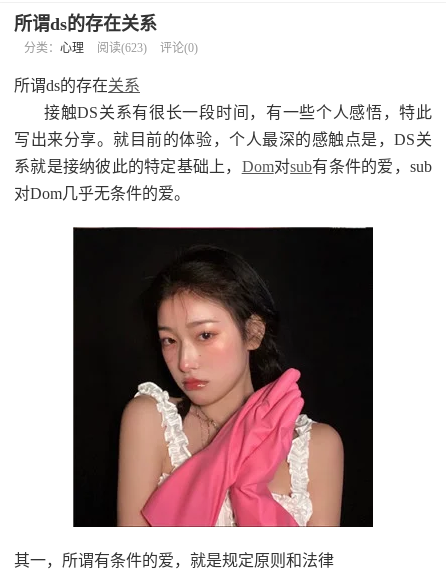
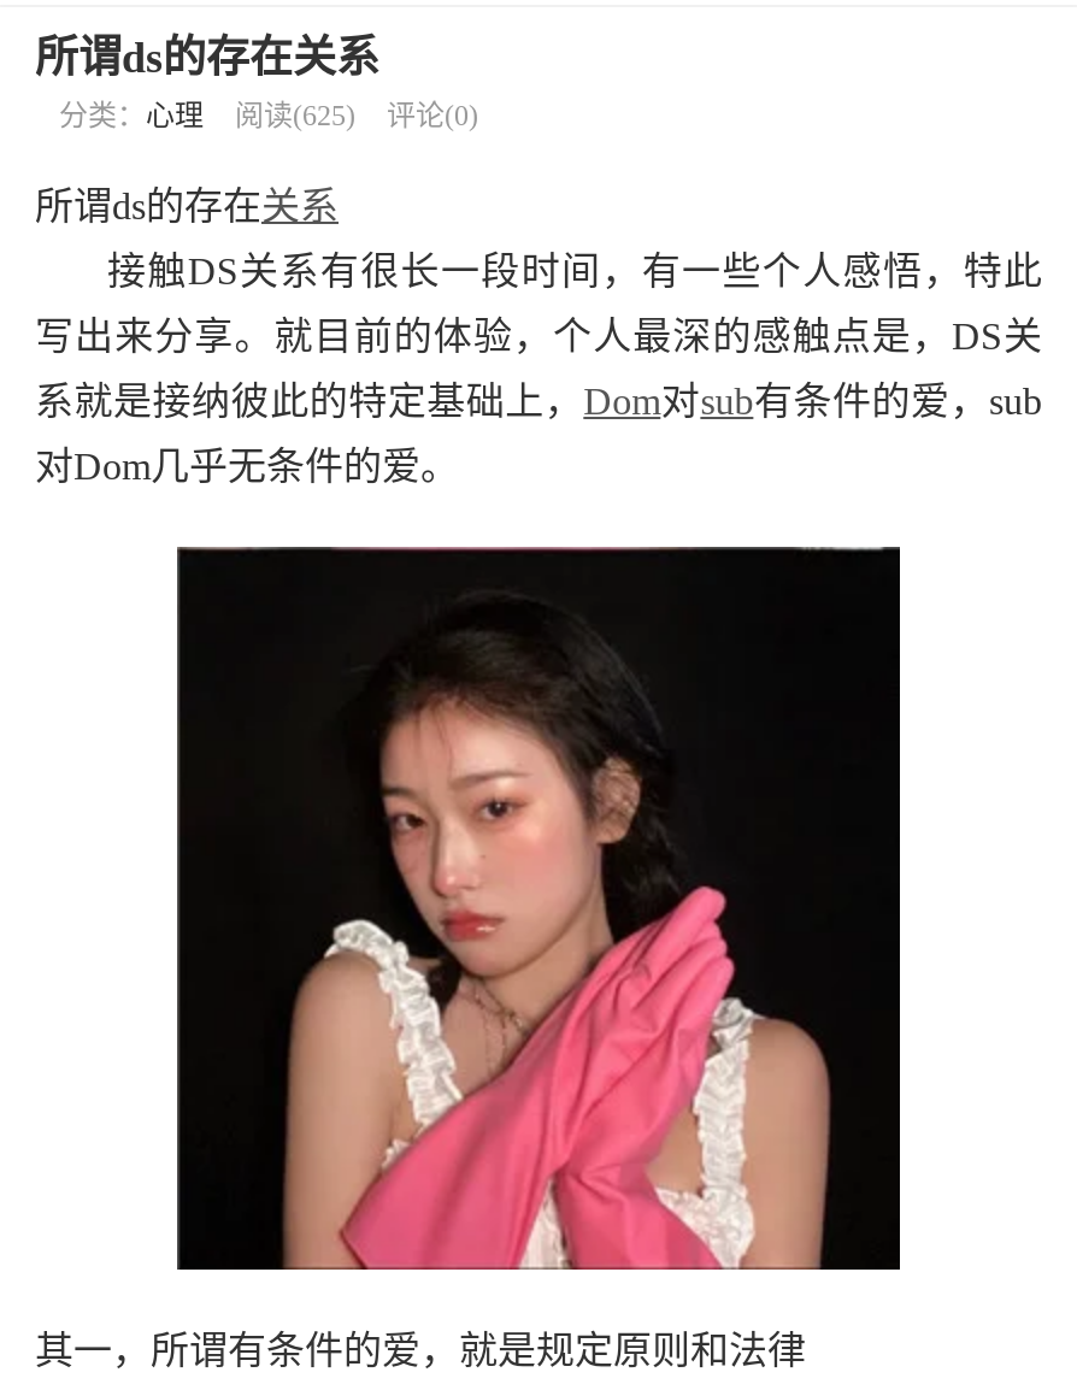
[24,41,198,55] 分类：心理 阅读(623) 评论(0) -> [59,99,478,132] 分类：心理 阅读(625) 评论(0)

